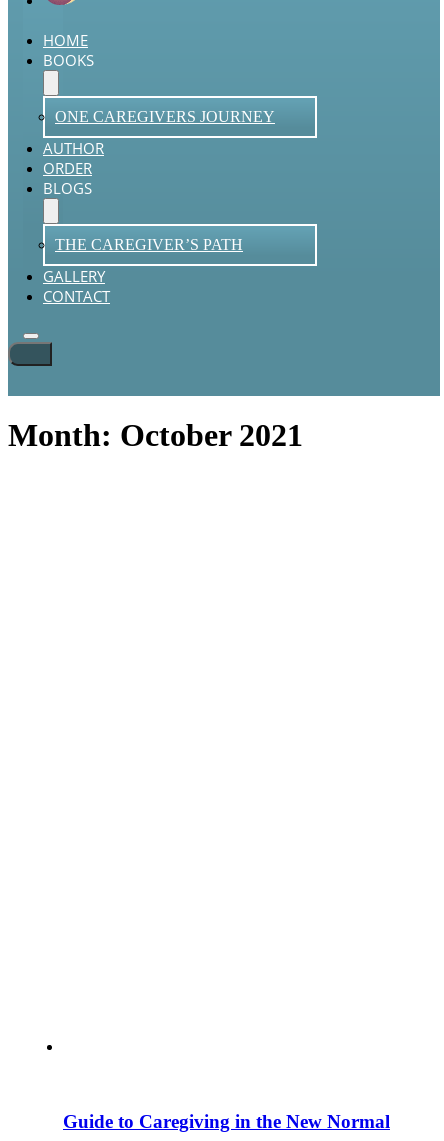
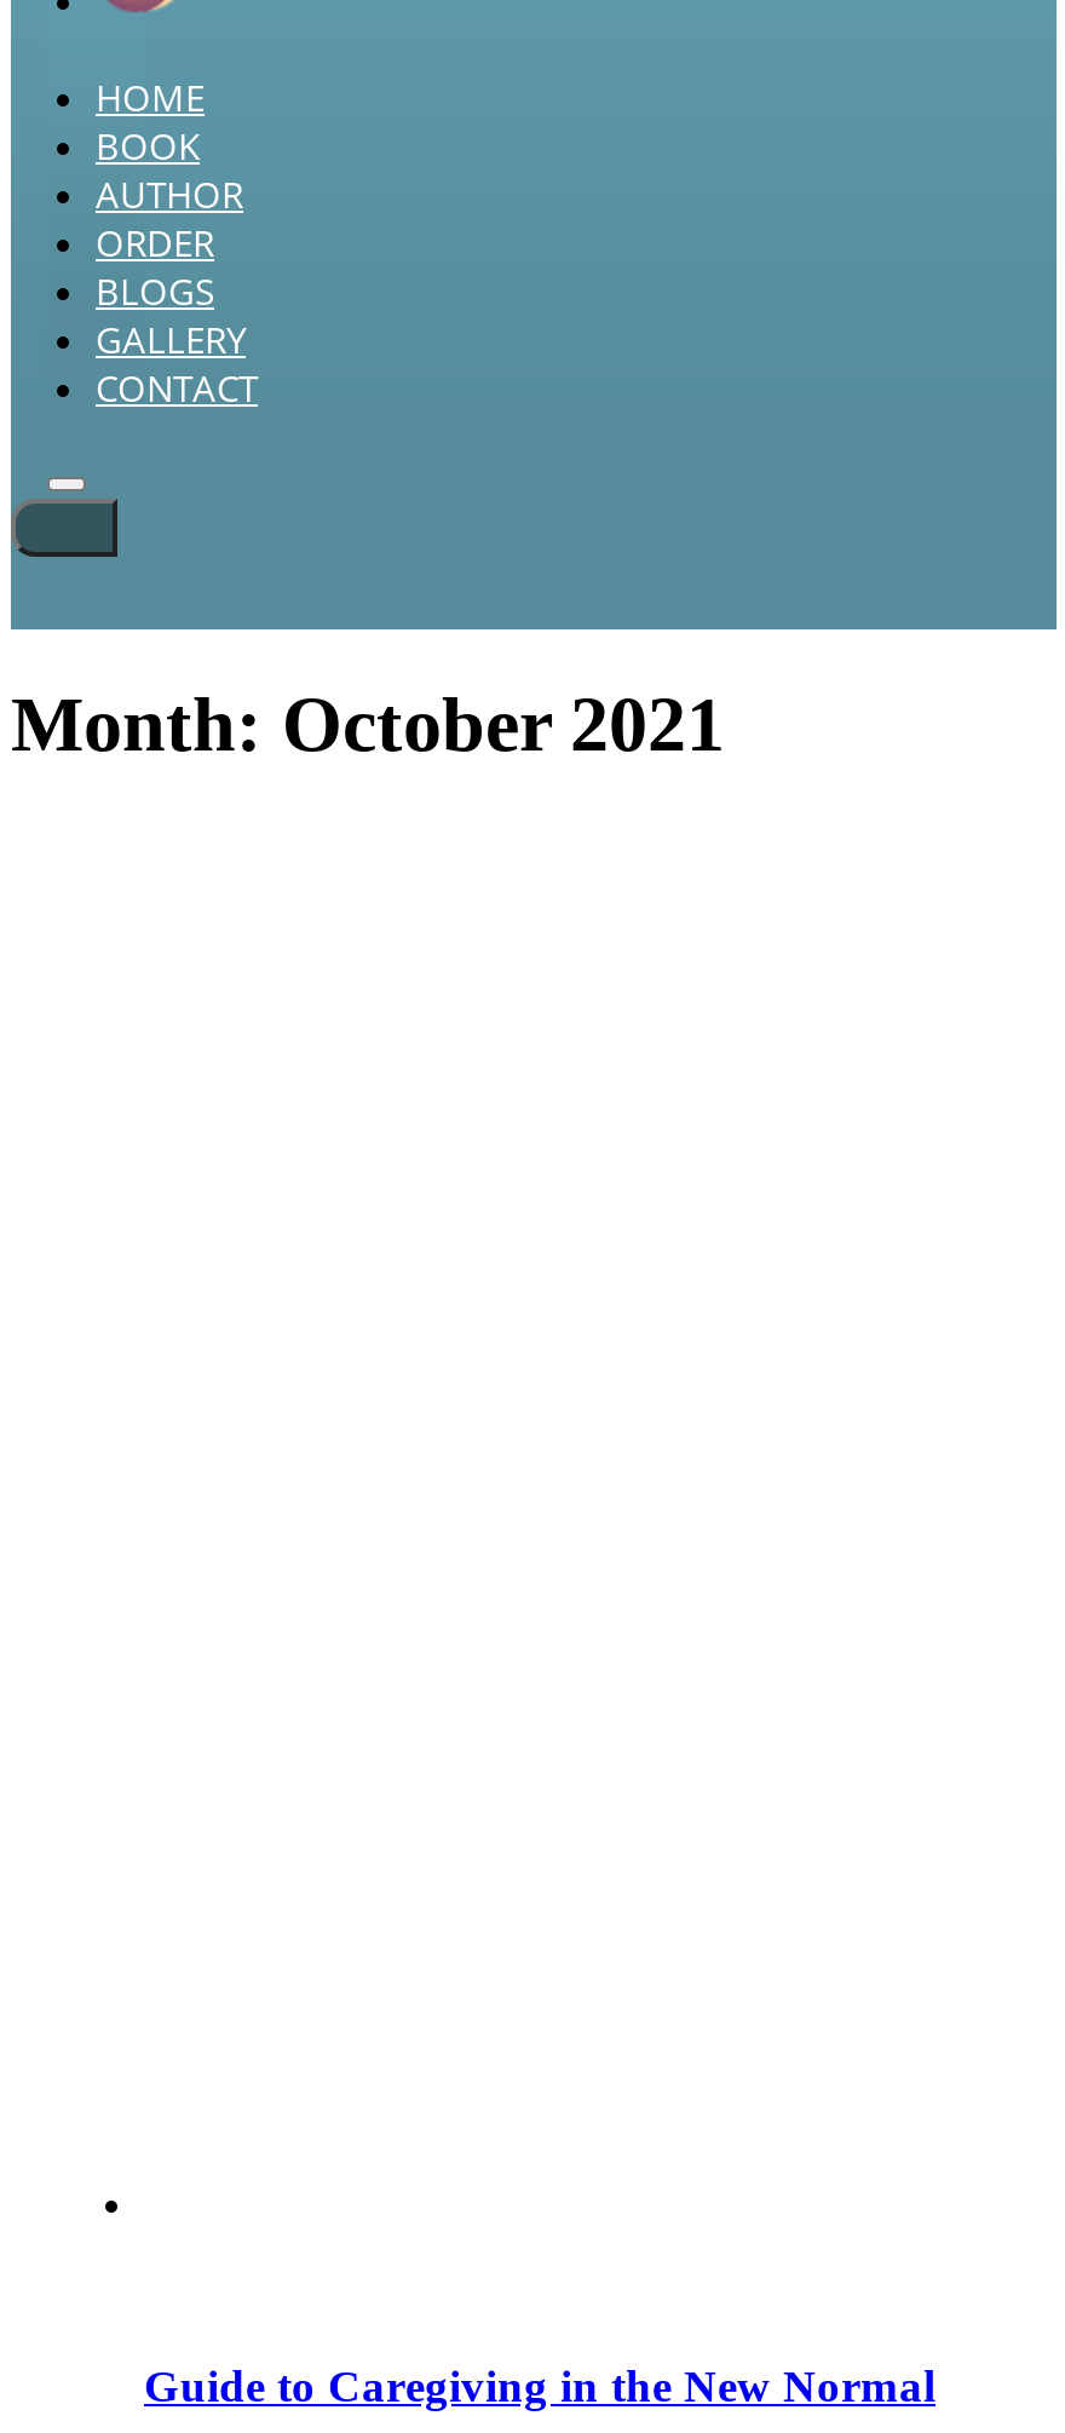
[43,50,275,125] BOOKS | ONE CAREGIVERS JOURNEY -> [96,121,200,169] BOOK
[42,78,318,139] [image] -> none
[55,236,243,253] THE CAREGIVER’S PATH -> none

